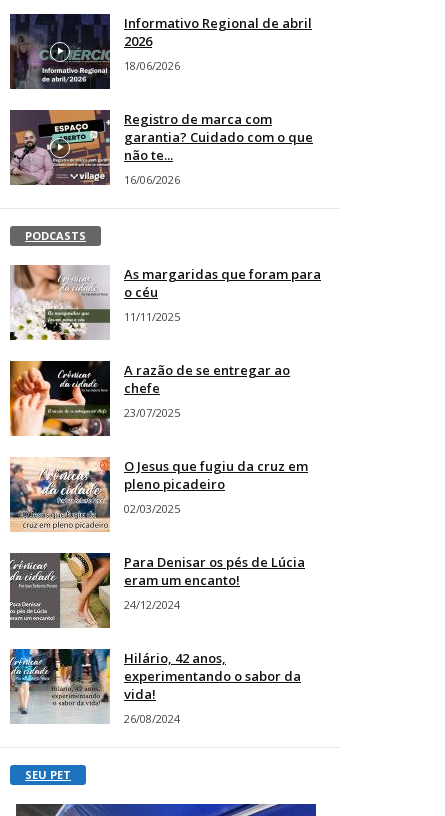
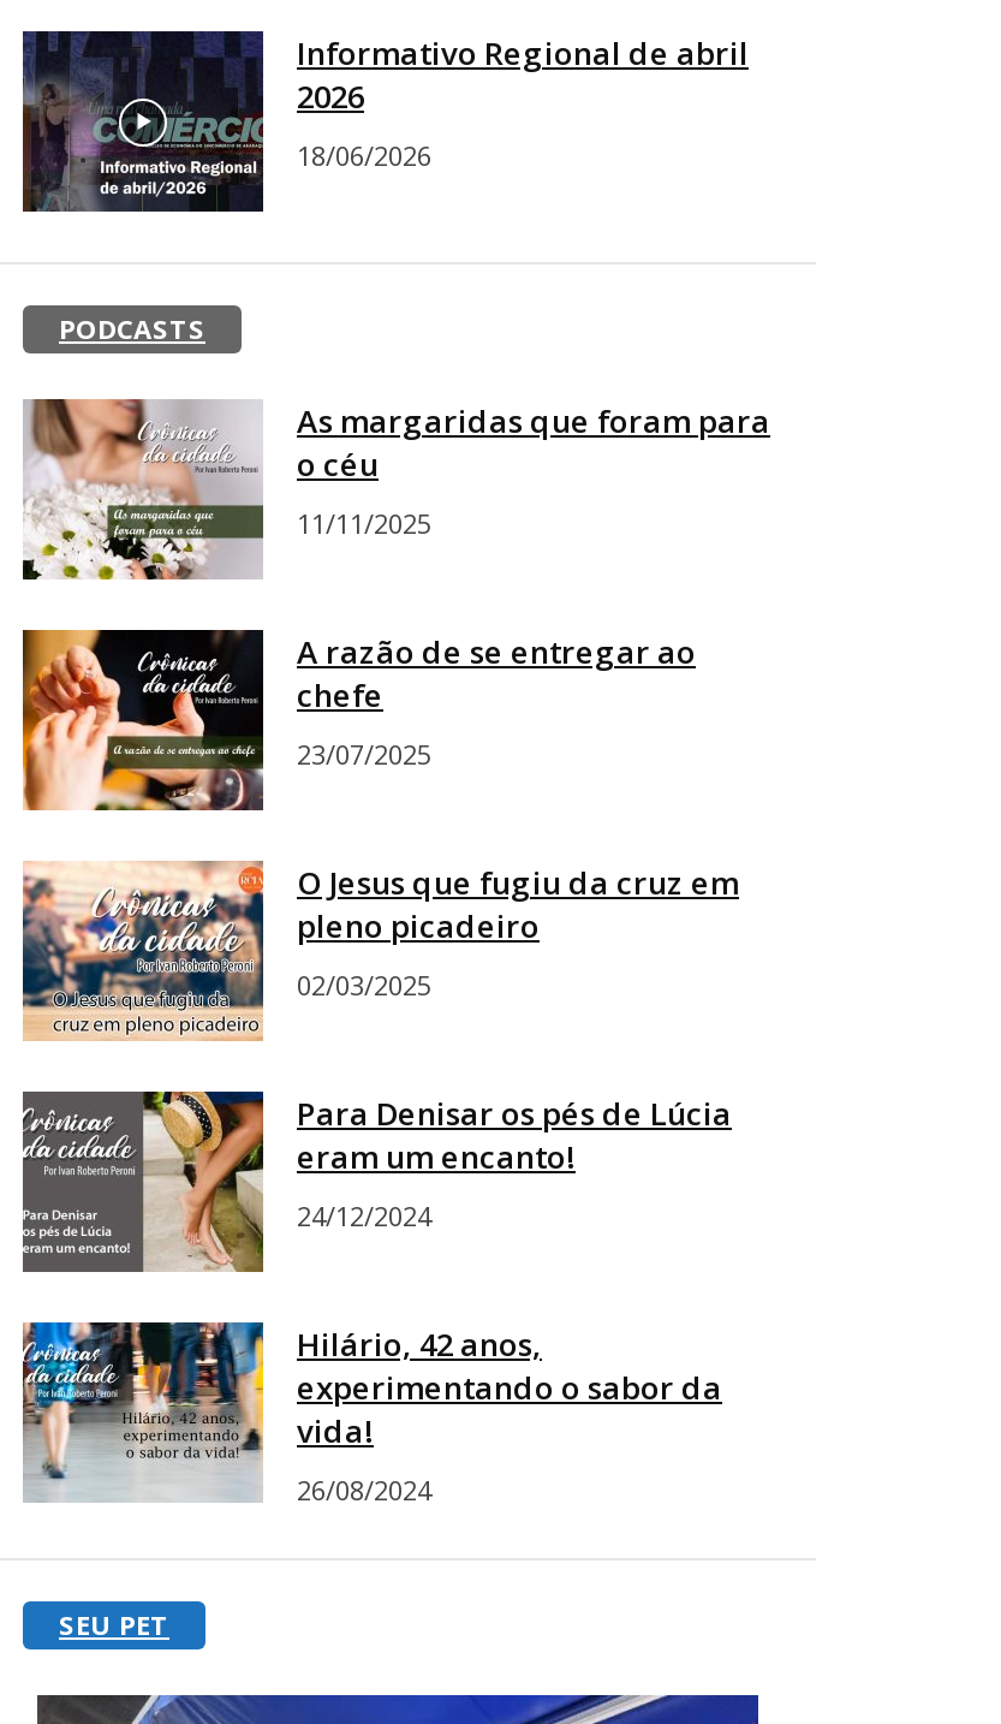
[10,109,313,187] [image] | Registro de marca com | garantia? Cuidado com o que | não te... | 16/06/2026 -> none

